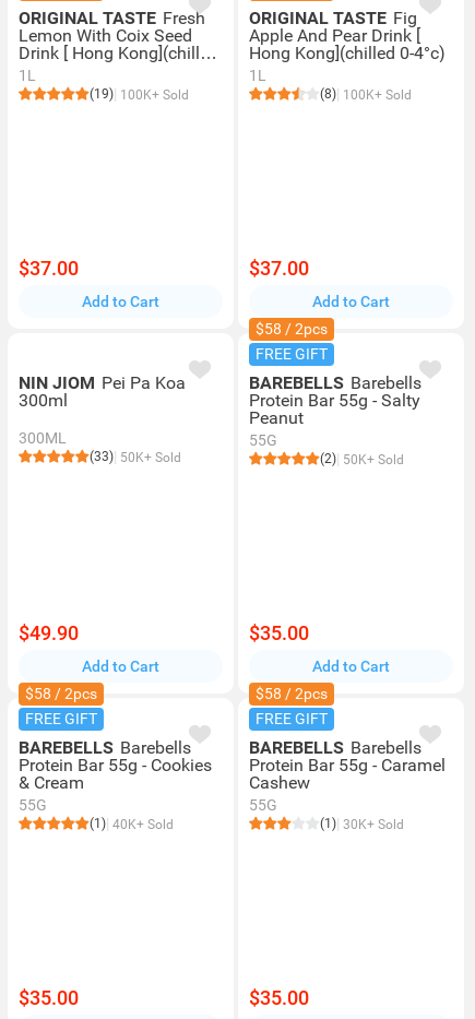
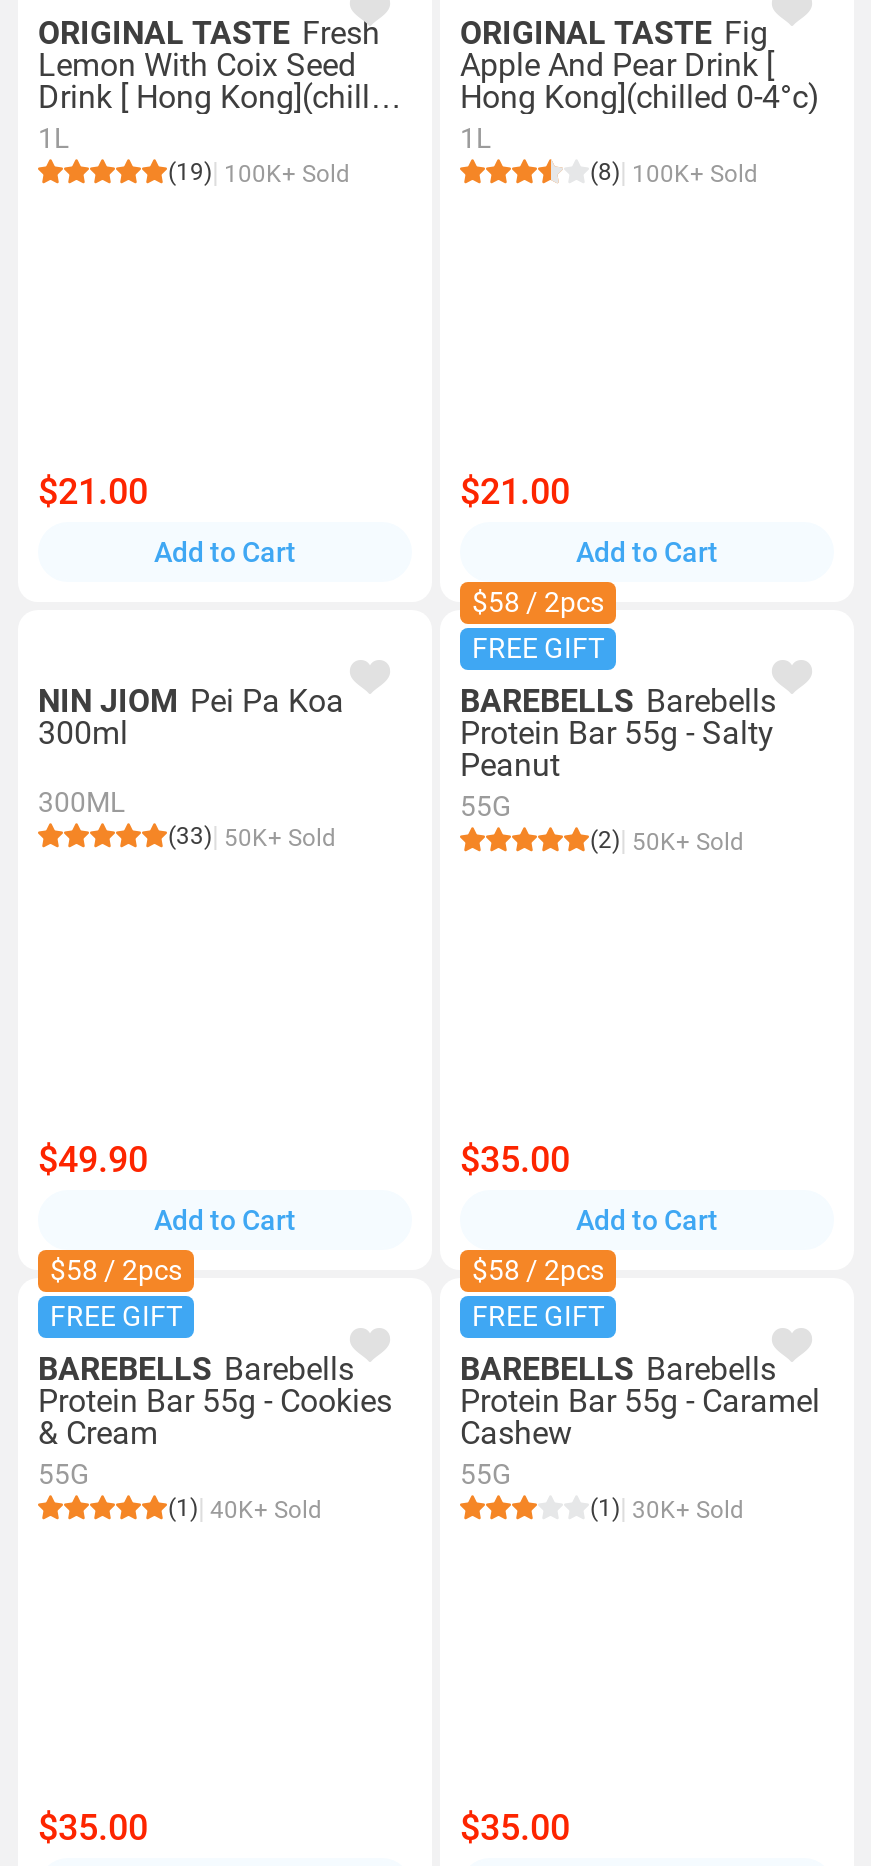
[19,257,79,280] $37.00 -> [38,470,148,512] $21.00
[249,257,309,280] $37.00 -> [460,470,570,512] $21.00

